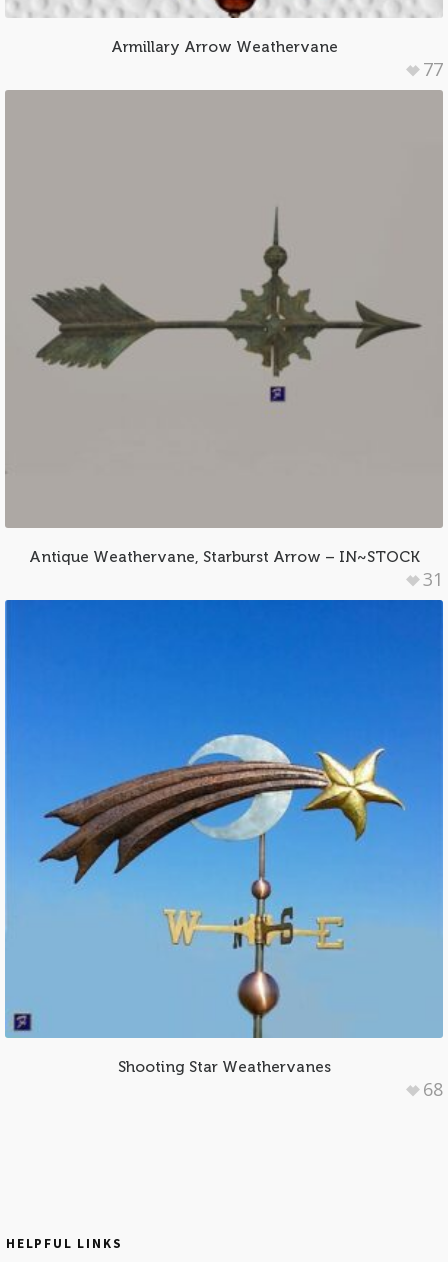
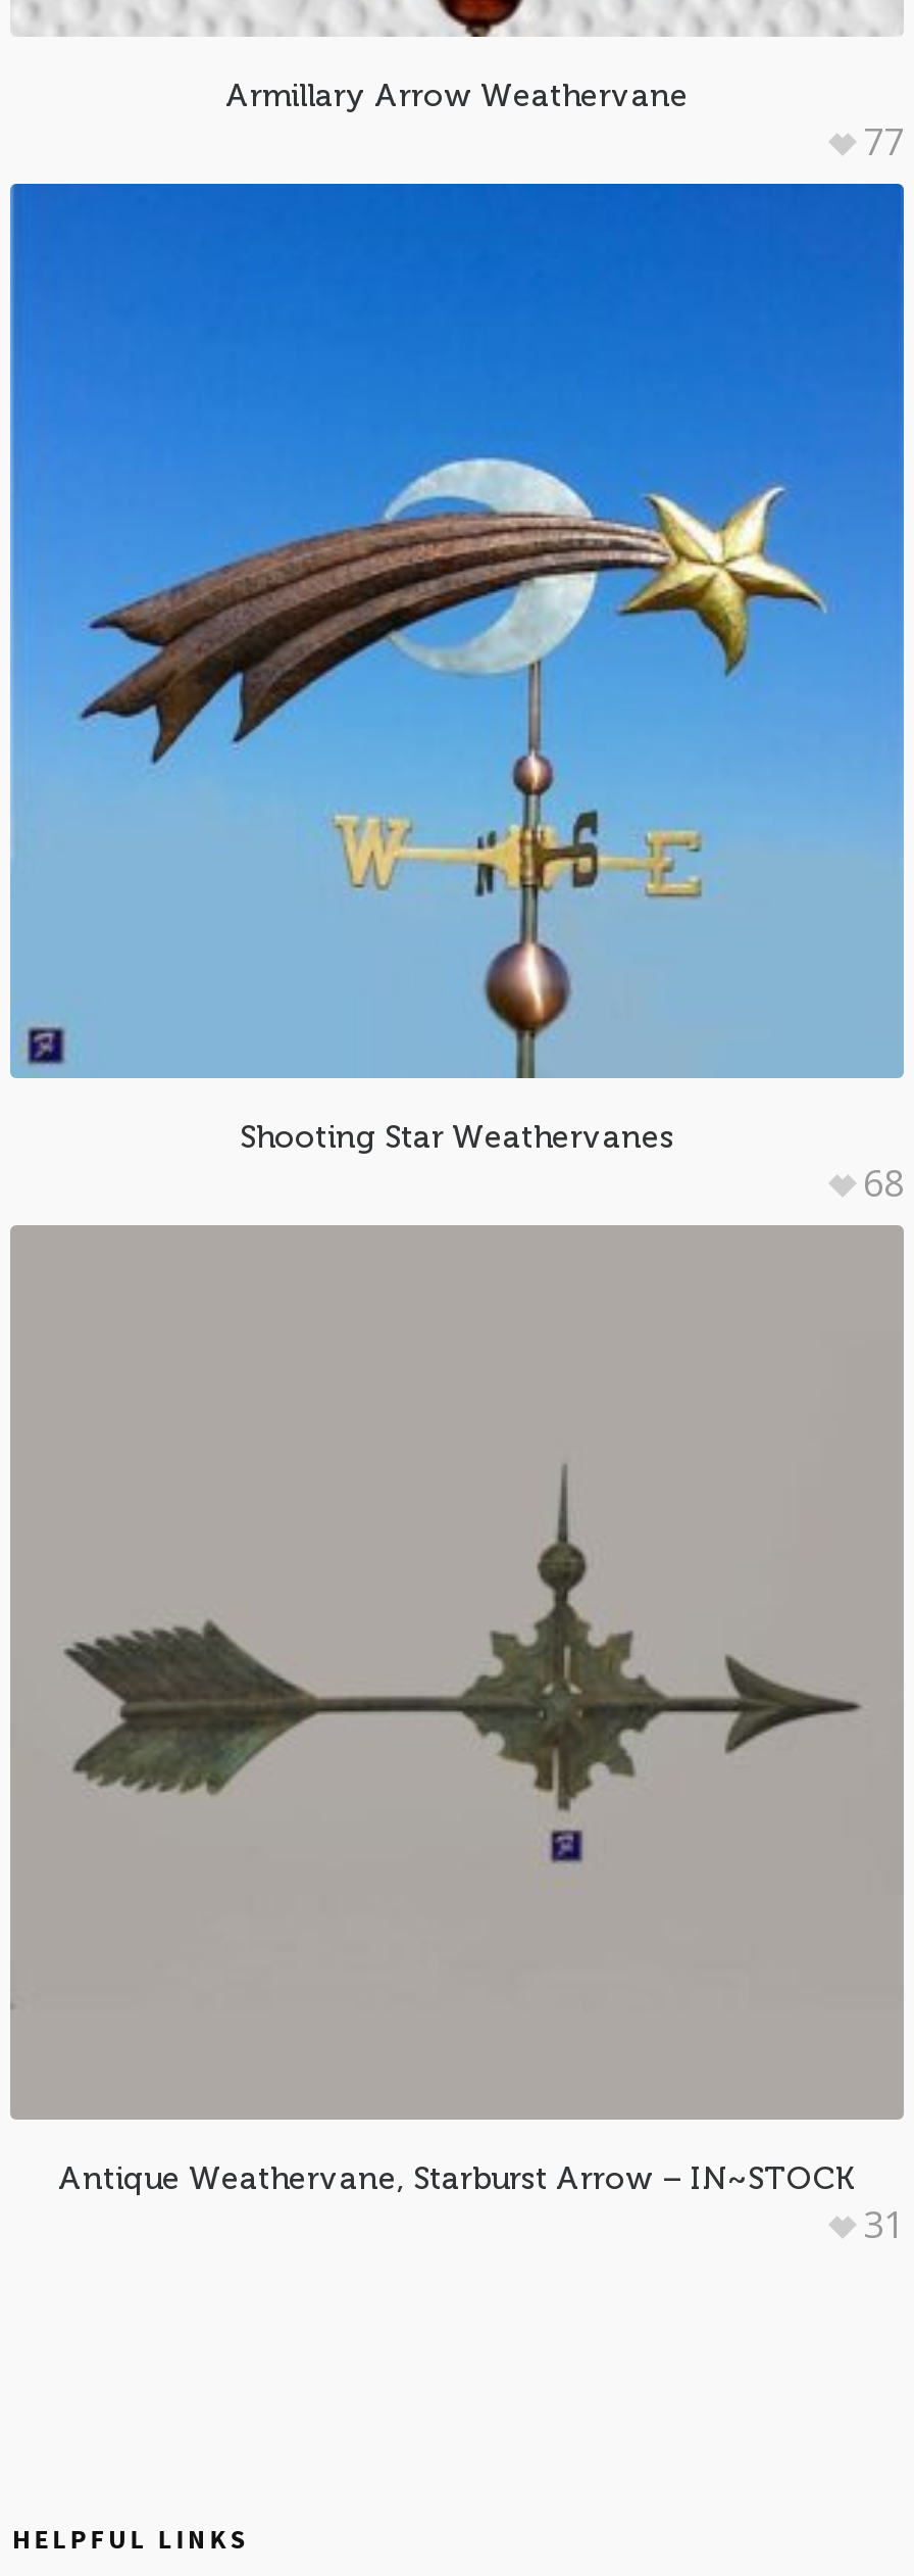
moved [213,228,338,418] -> [435,1507,690,1895]: [image]
moved [28,548,443,591] -> [58,2161,904,2248]: Antique Weathervane, Starburst Arrow – IN~STOCK | 31
moved [4,599,444,1101] -> [8,182,906,1207]: [image] | Shooting Star Weathervanes | 68

